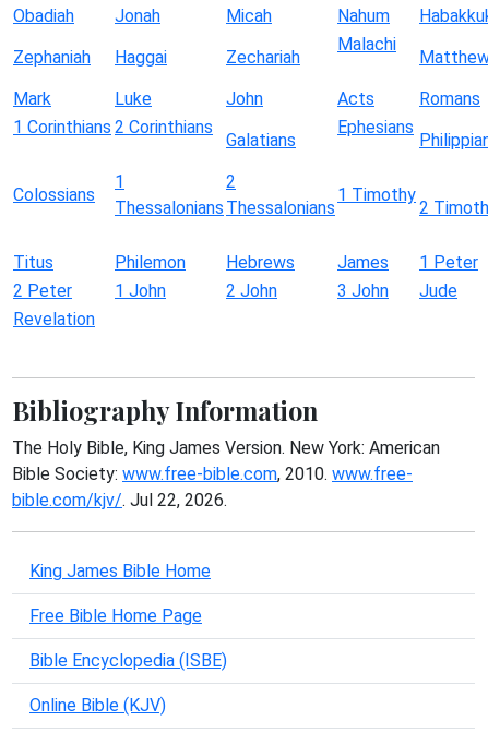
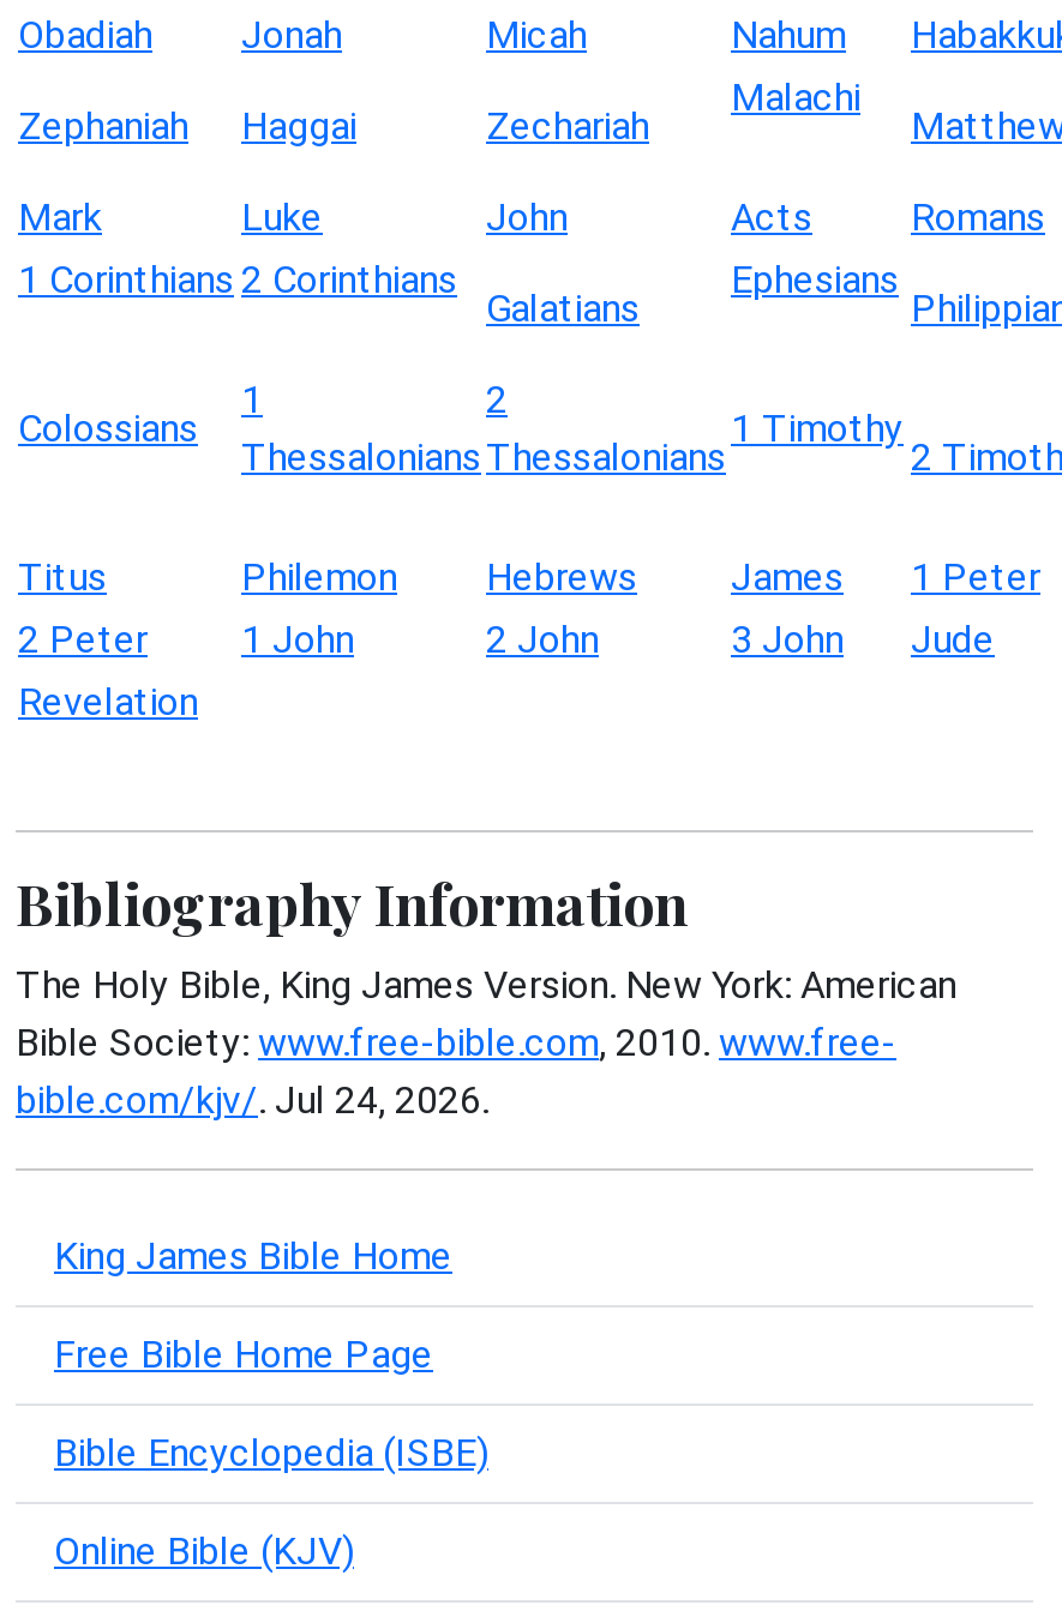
[12,489,227,510] bible.com/kjv/. Jul 22, 2026. -> [16,1076,488,1122] bible.com/kjv/. Jul 24, 2026.

